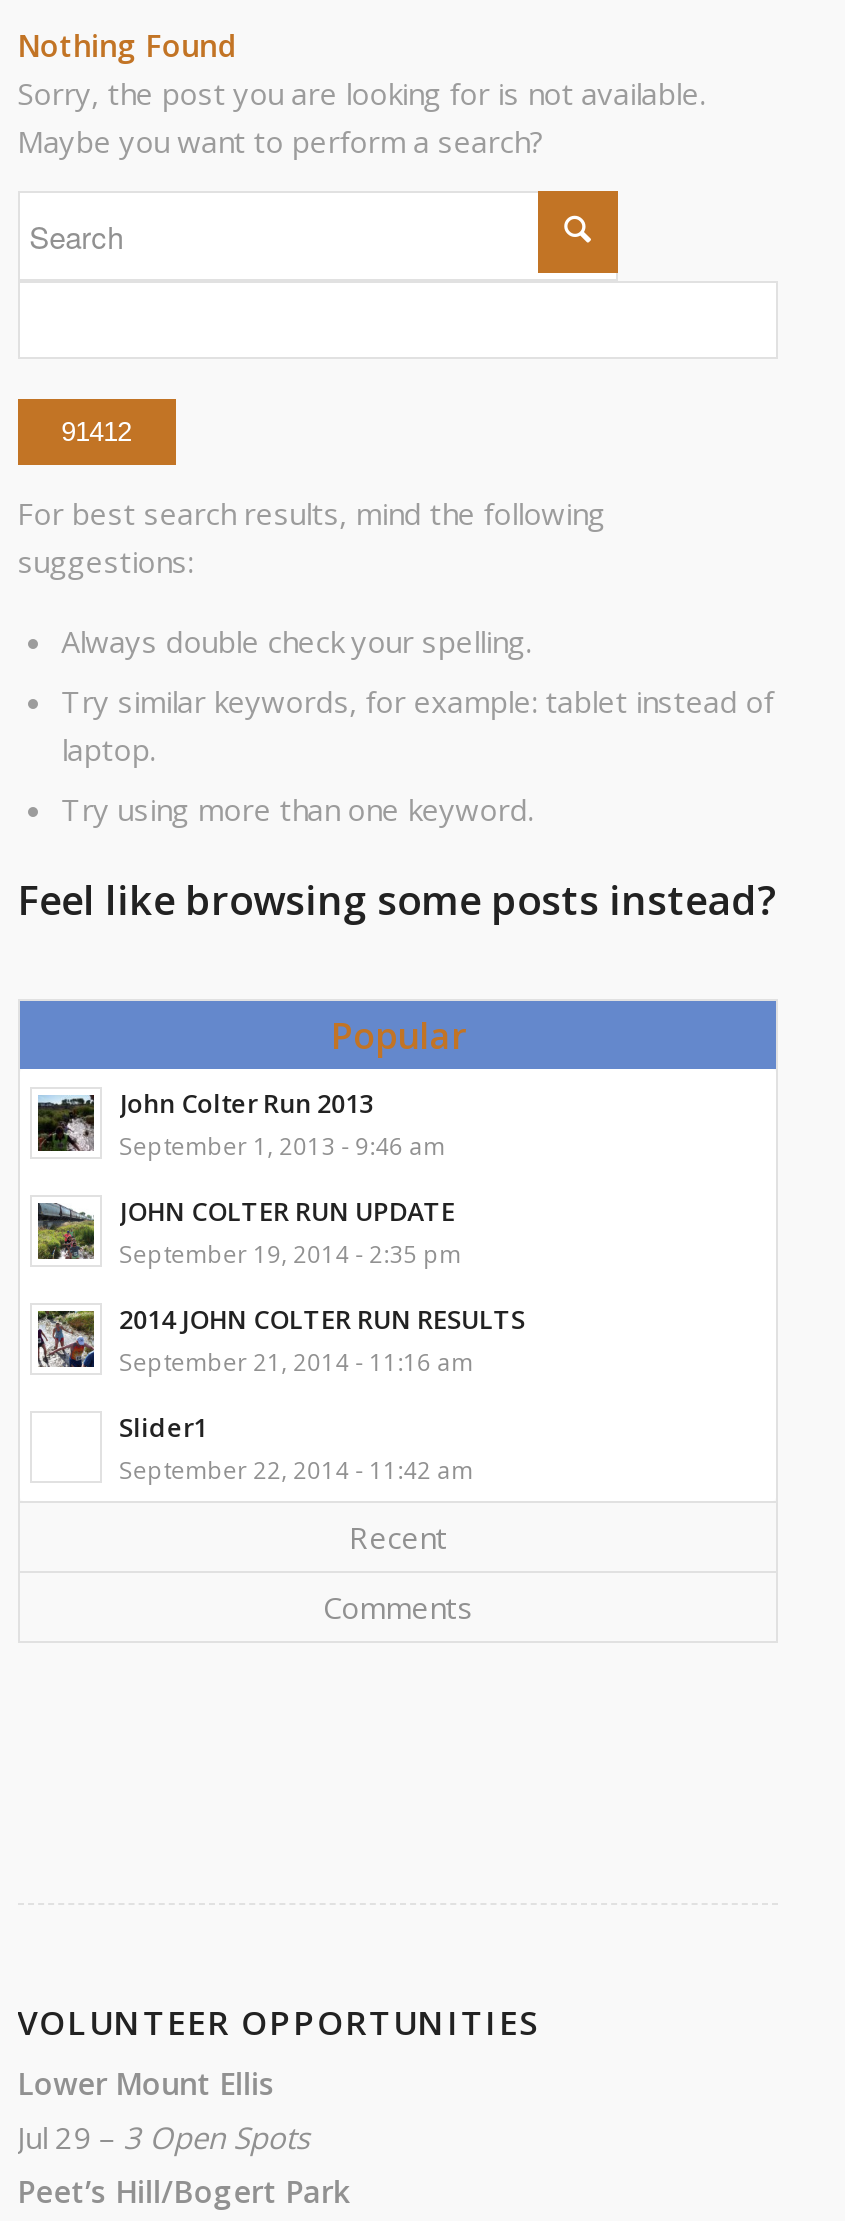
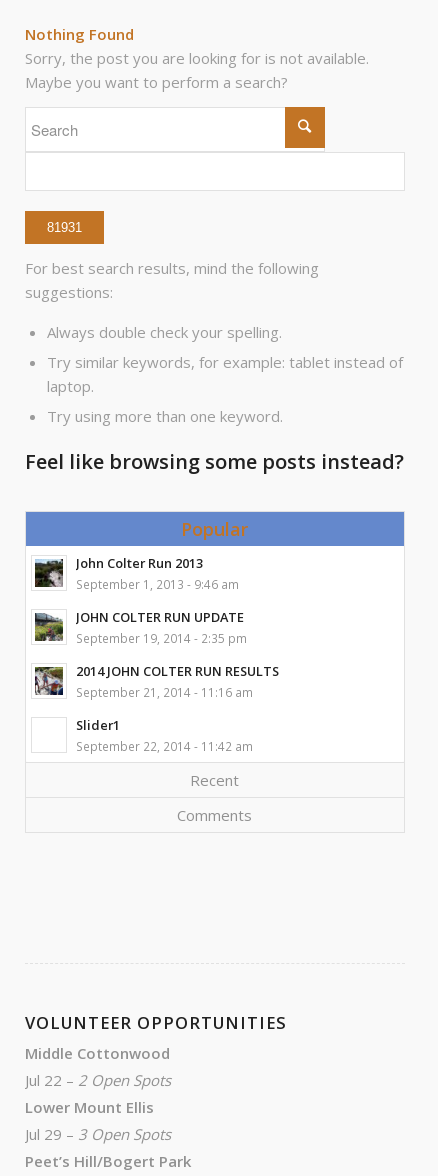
none -> [25,1043,171,1090] Middle Cottonwood | Jul 22 – 2 Open Spots

